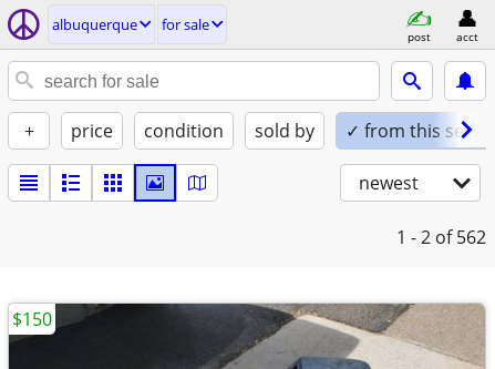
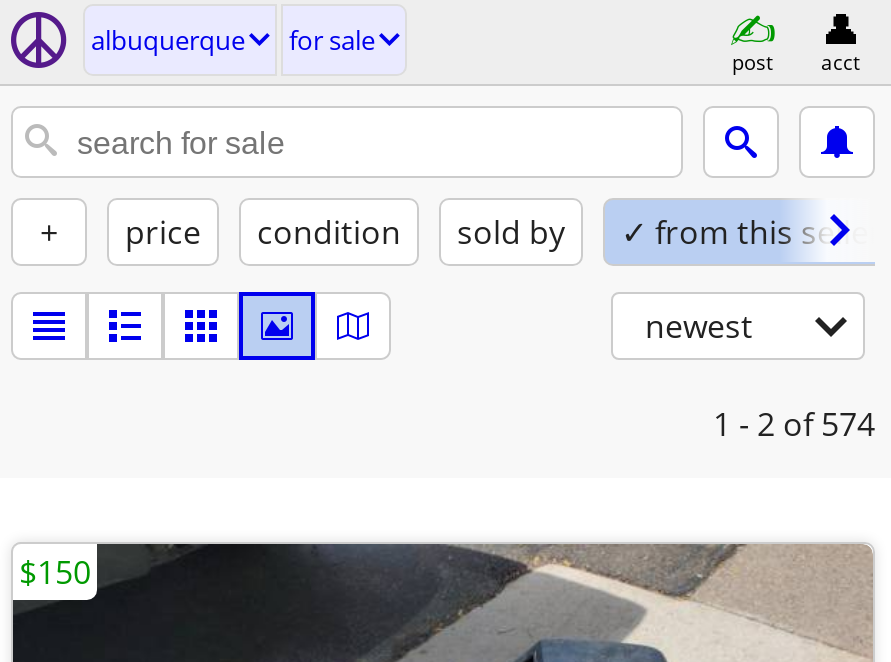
[396,225,486,249] 1 - 2 of 562 -> [713,402,875,446] 1 - 2 of 574

